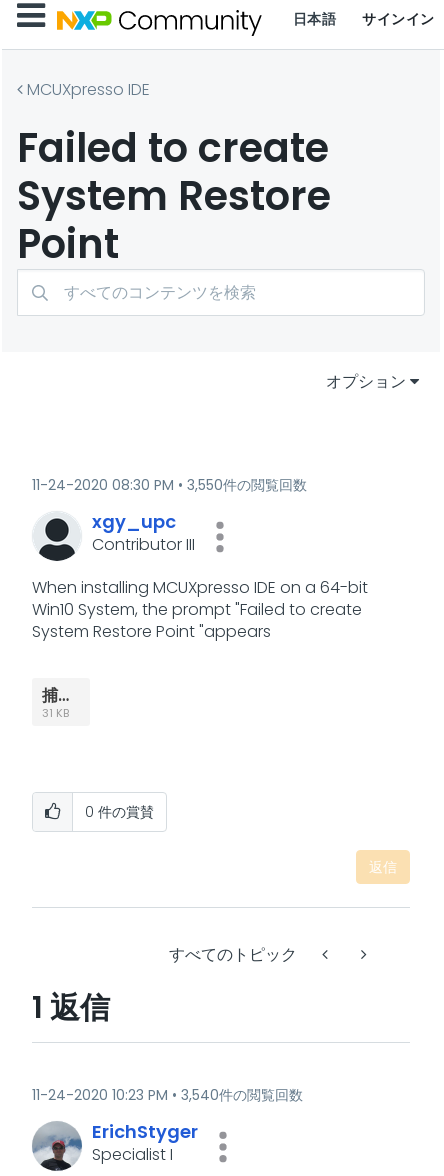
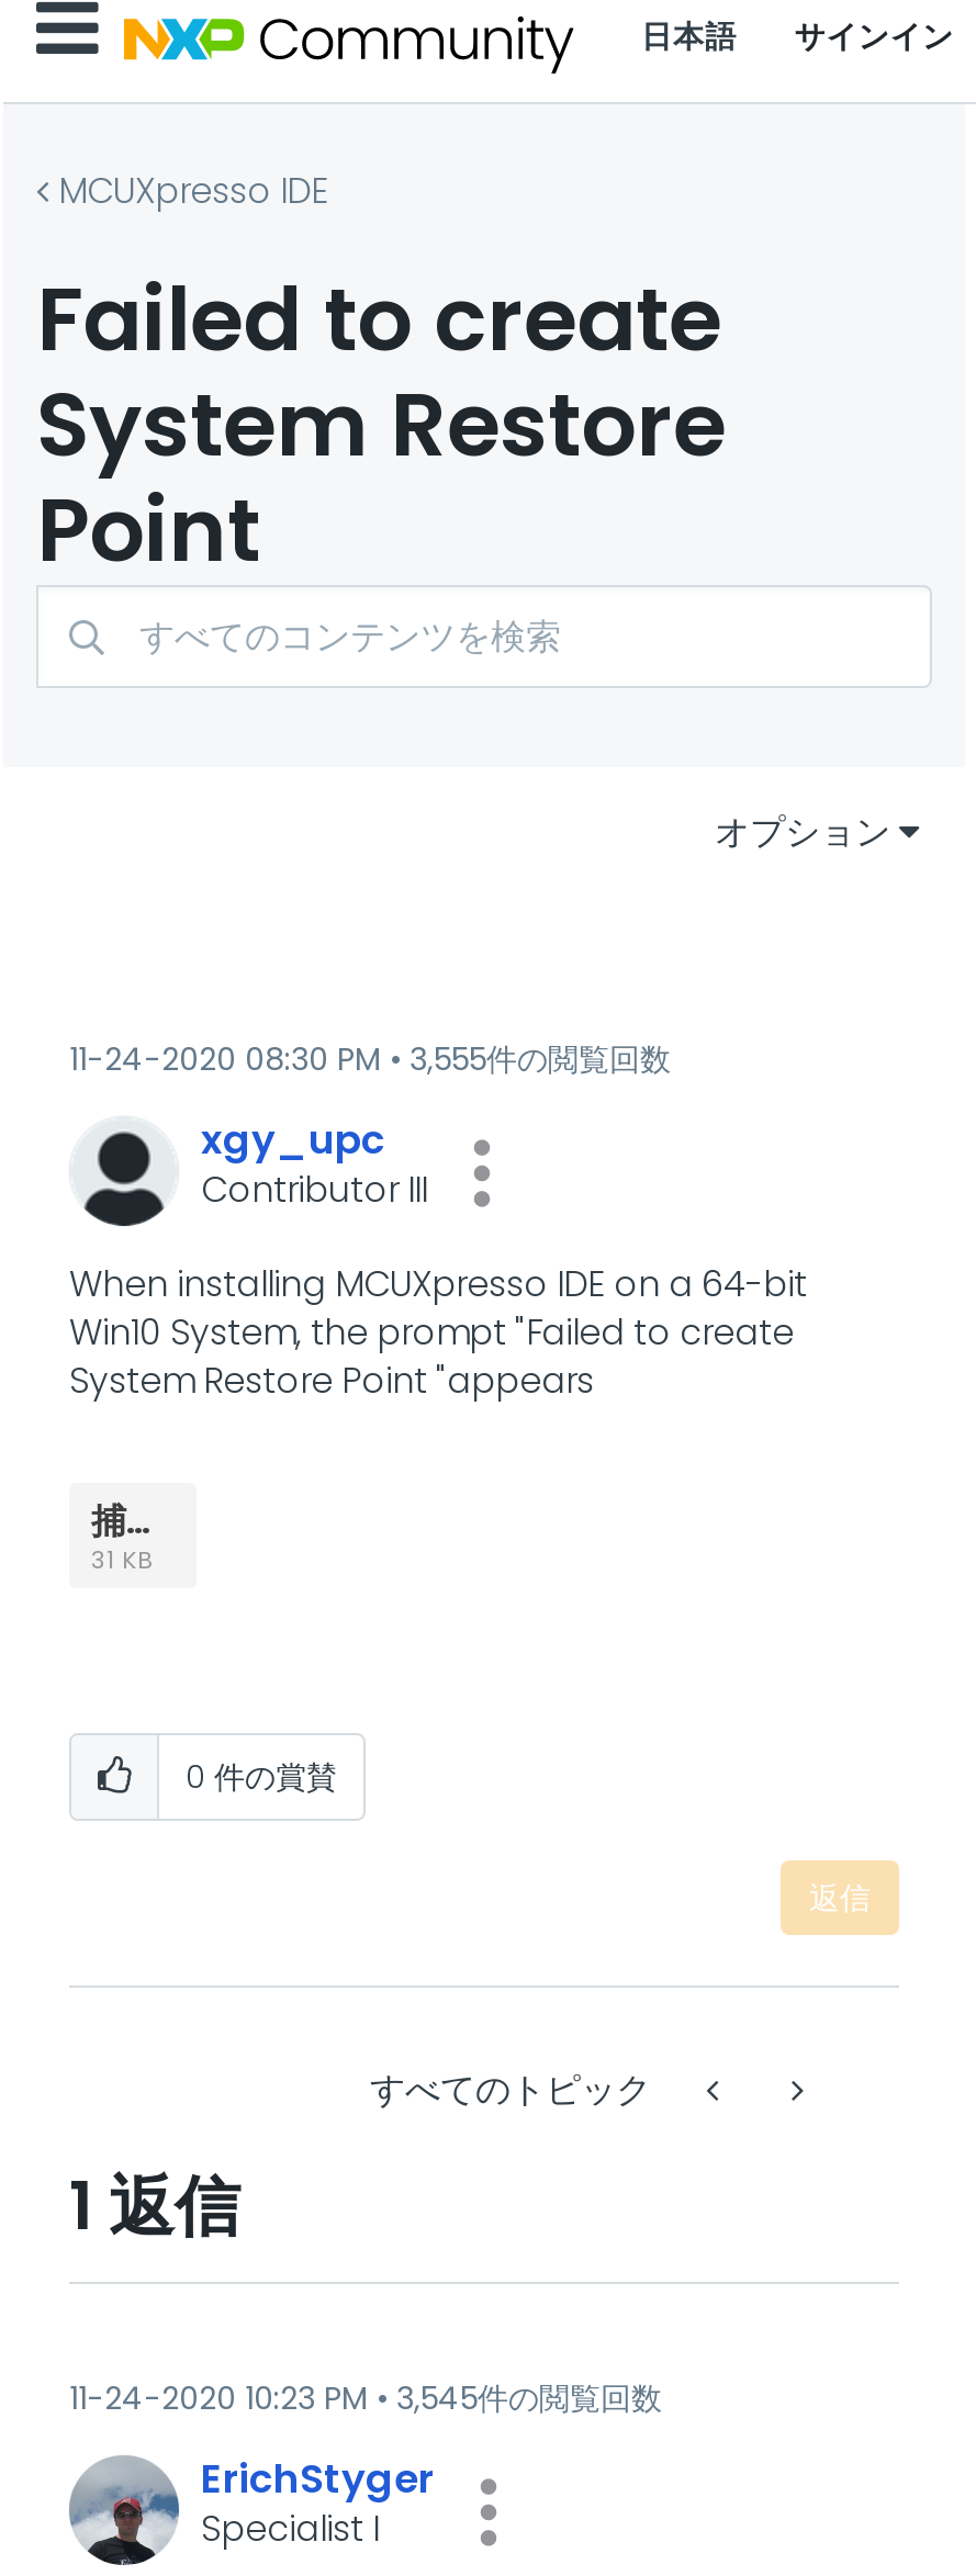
[187,475,307,495] 3,550件の閲覧回数 -> [410,1037,671,1081] 3,555件の閲覧回数
[181,1085,303,1105] 3,540件の閲覧回数 -> [396,2376,662,2420] 3,545件の閲覧回数

